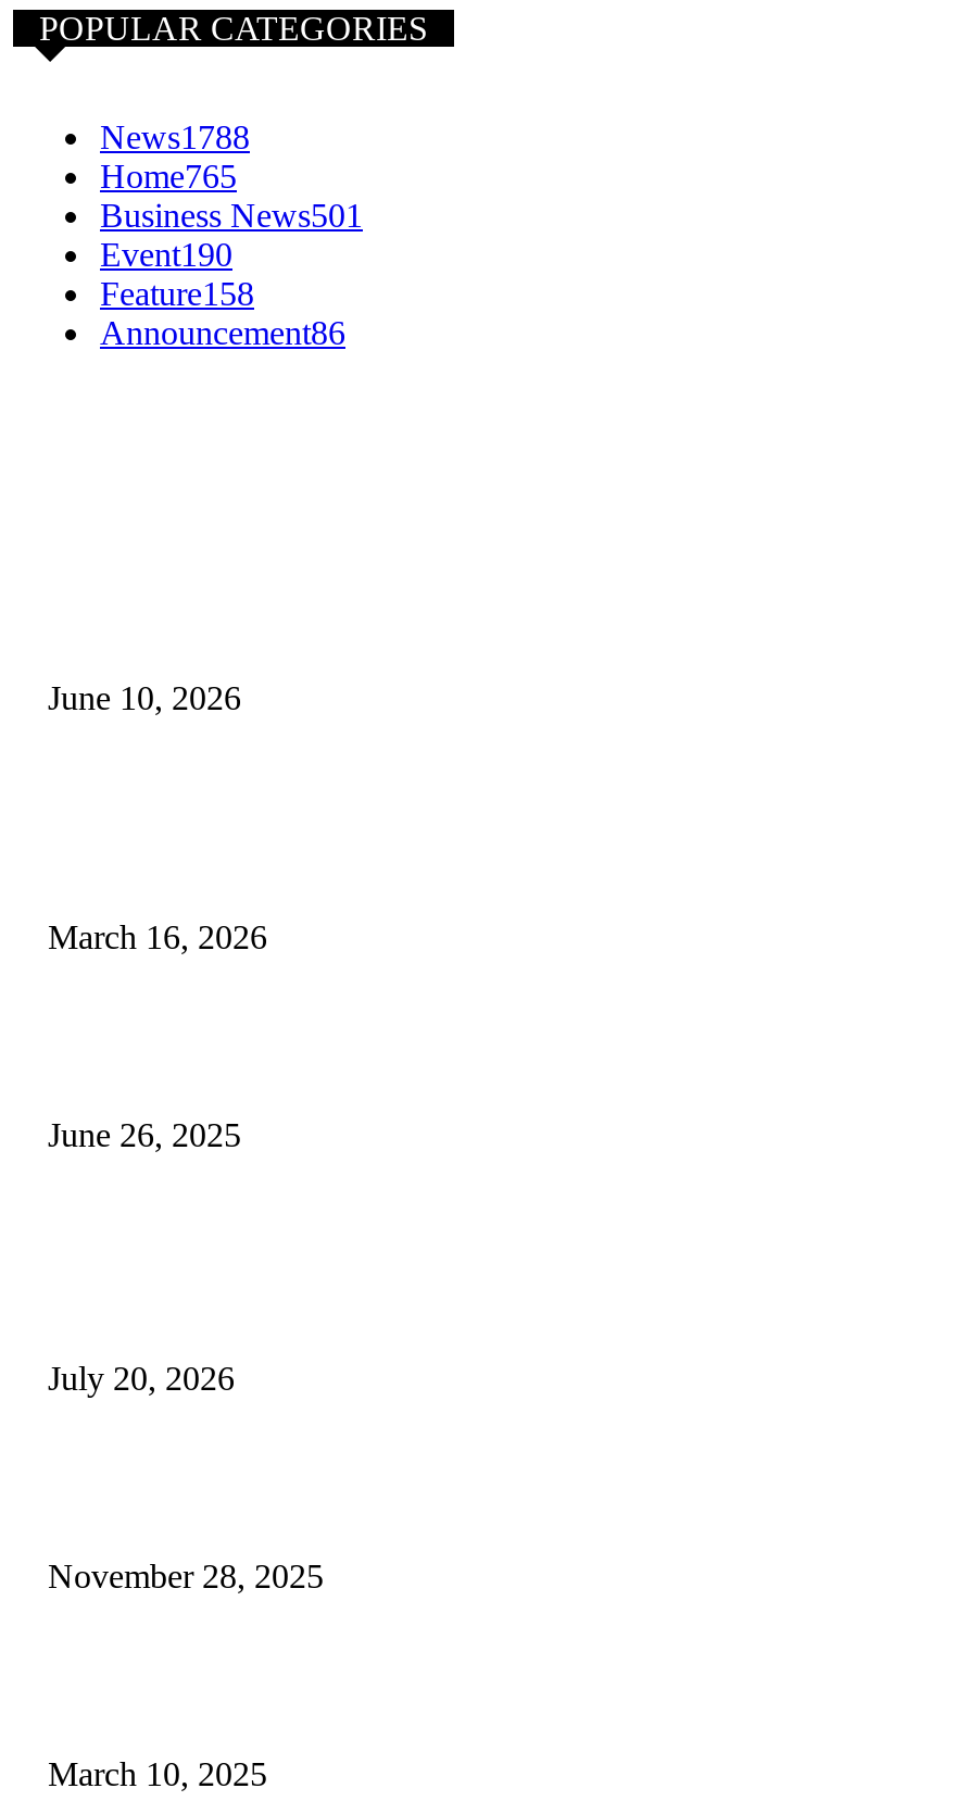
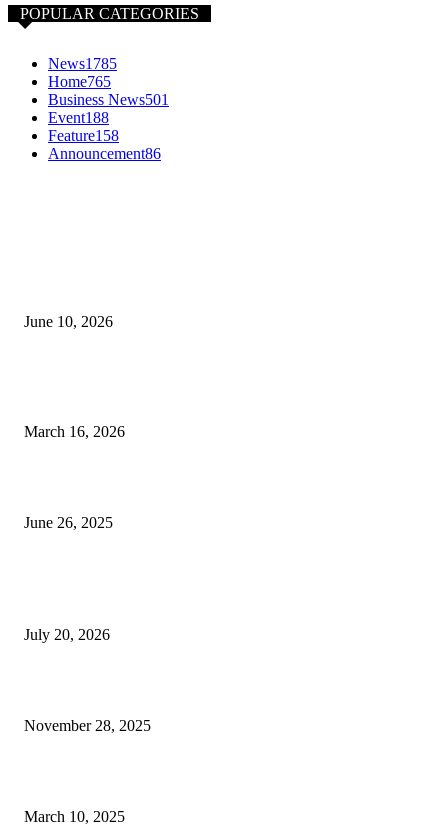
[100,119,250,156] News1788 -> [48,55,117,72] News1785
[100,236,232,273] Event190 -> [48,109,109,126] Event188

